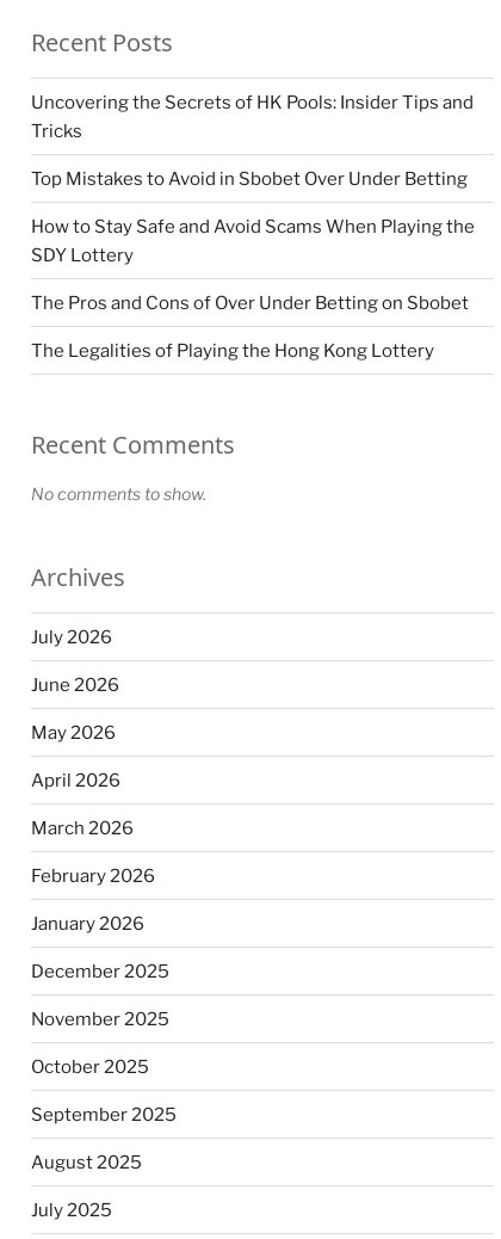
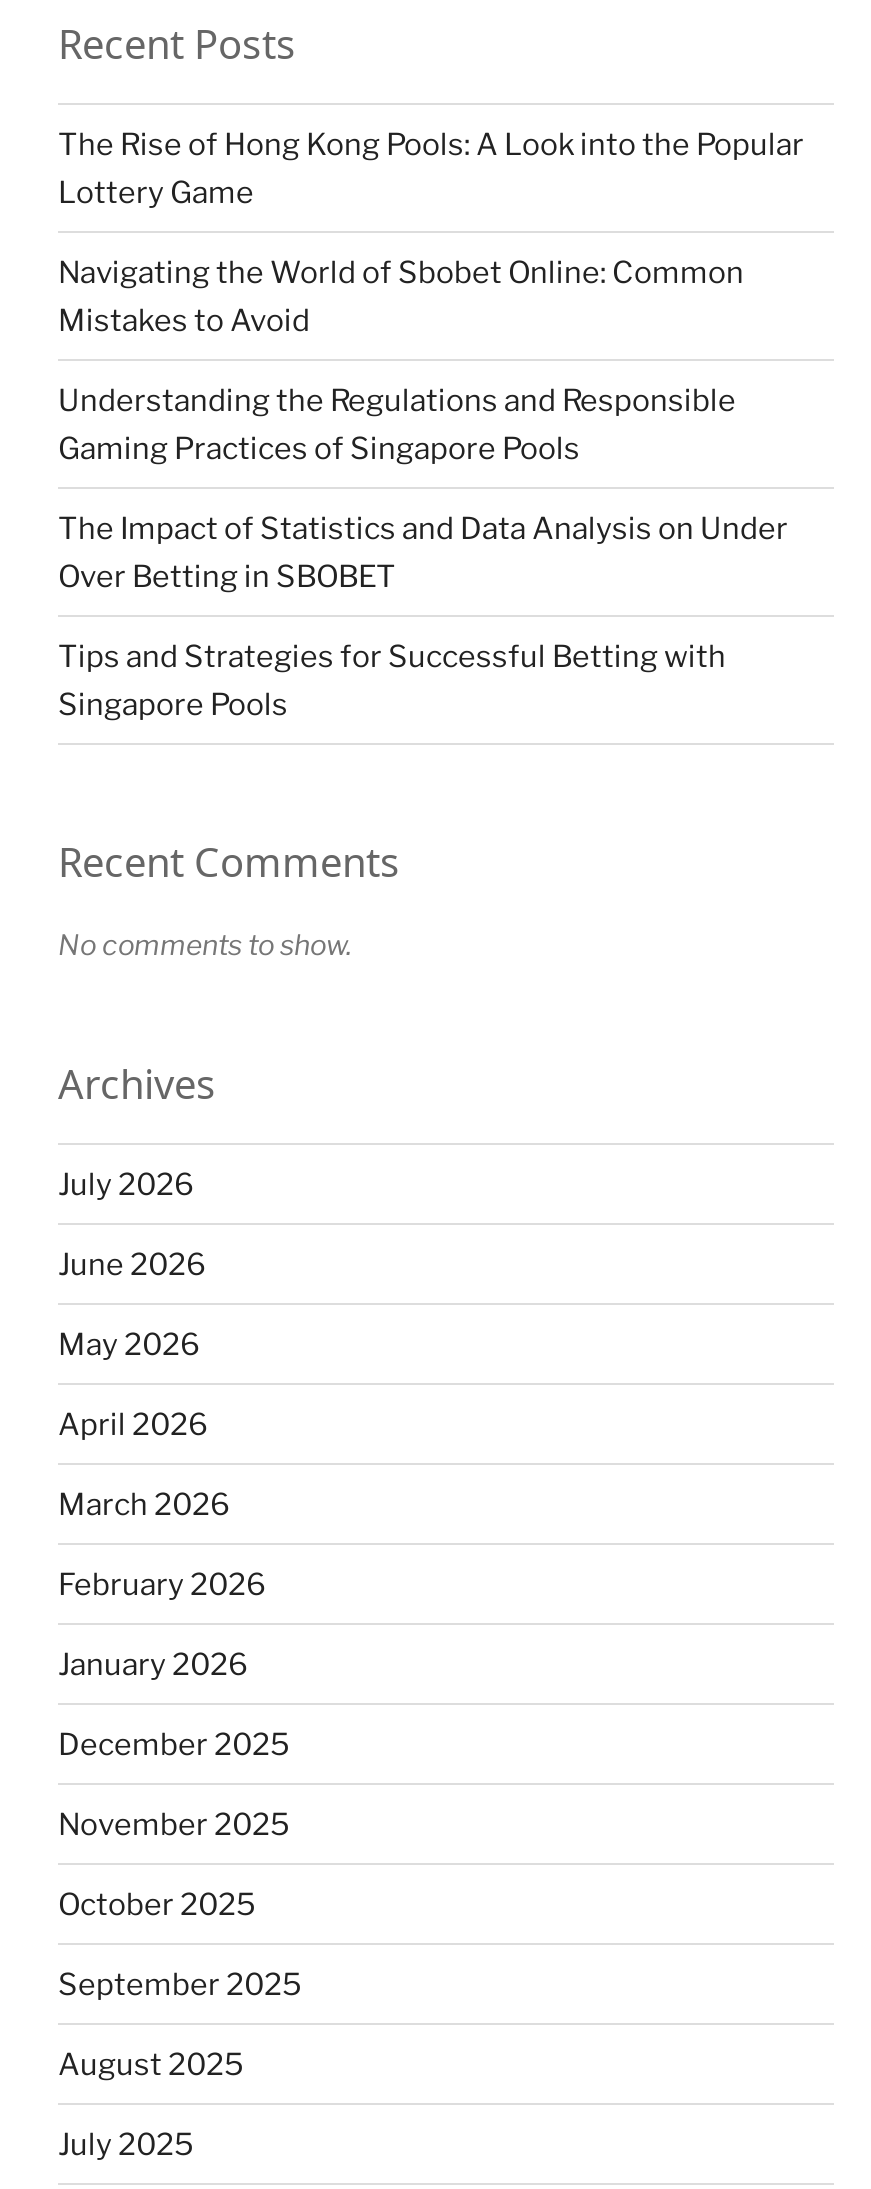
[31,92,474,142] Uncovering the Secrets of HK Pools: Insider Tips and | Tricks -> [58,127,804,211] The Rise of Hong Kong Pools: A Look into the Popular | Lottery Game
[31,168,468,190] Top Mistakes to Avoid in Sbobet Over Under Betting -> [58,255,744,339] Navigating the World of Sbobet Online: Common | Mistakes to Avoid
[31,216,475,266] How to Stay Safe and Avoid Scams When Playing the | SDY Lottery -> [58,383,736,467] Understanding the Regulations and Responsible | Gaming Practices of Singapore Pools
[31,292,469,314] The Pros and Cons of Over Under Betting on Sbobet -> [58,511,788,595] The Impact of Statistics and Data Analysis on Under | Over Betting in SBOBET
[31,340,434,361] The Legalities of Playing the Hong Kong Lottery -> [58,639,726,723] Tips and Strategies for Successful Betting with | Singapore Pools

